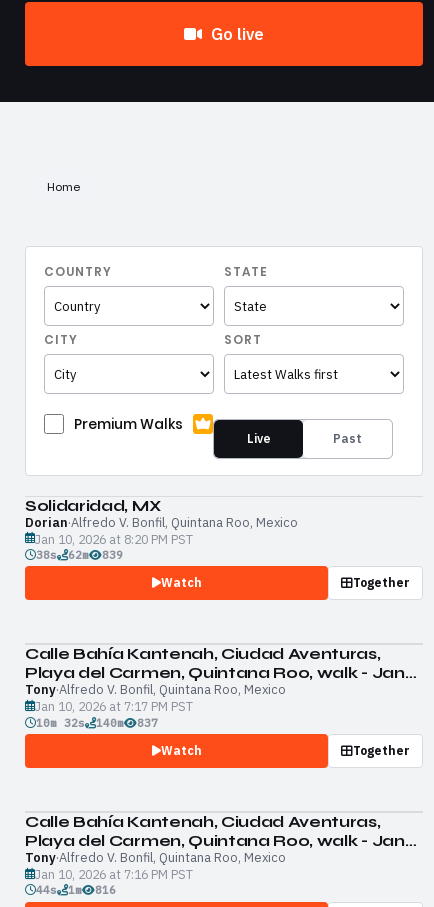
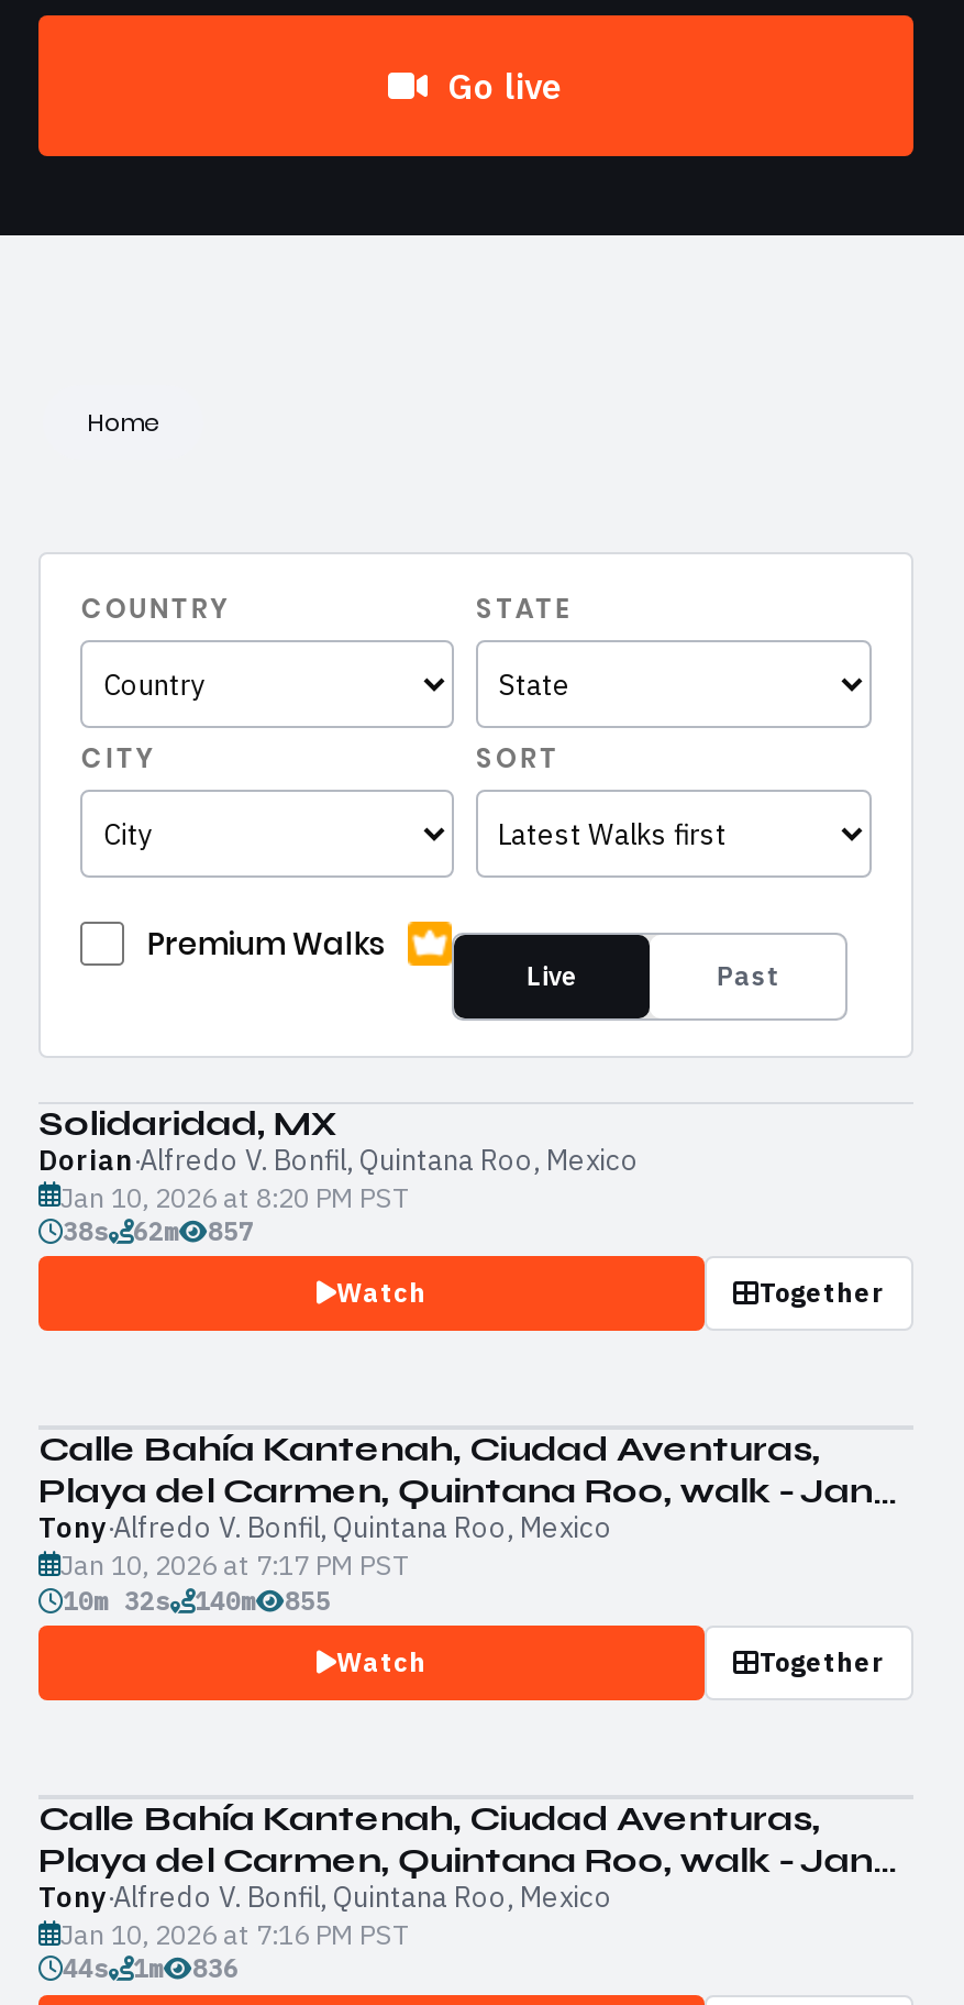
[36,548,123,562] 38s 62m 839 -> [63,1216,254,1247] 38s 62m 857
[36,716,158,730] 10m 32s 140m 837 -> [63,1585,331,1616] 10m 32s 140m 855
[36,883,116,897] 44s 1m 816 -> [63,1954,239,1985] 44s 1m 836

